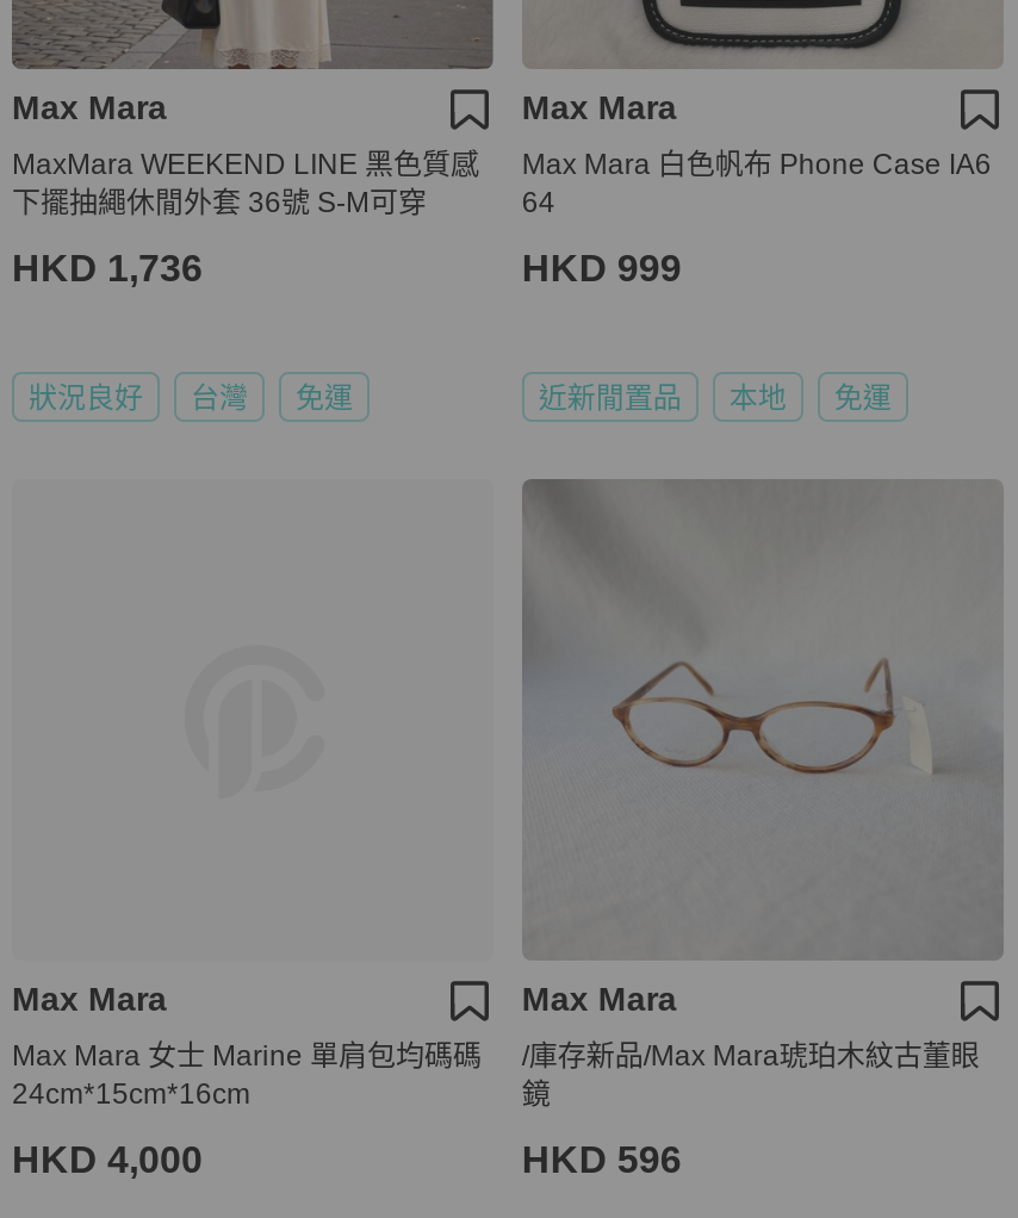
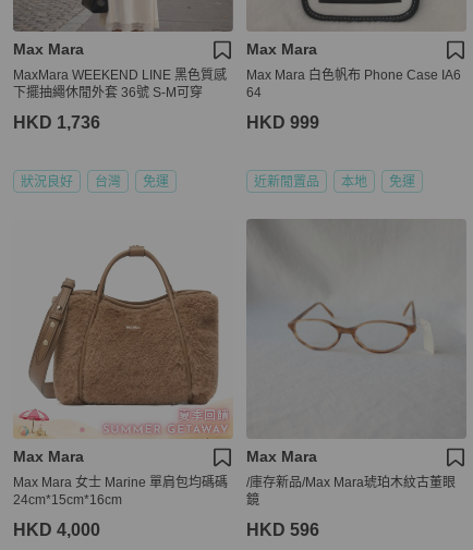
none -> [13,244,233,440] [image]

